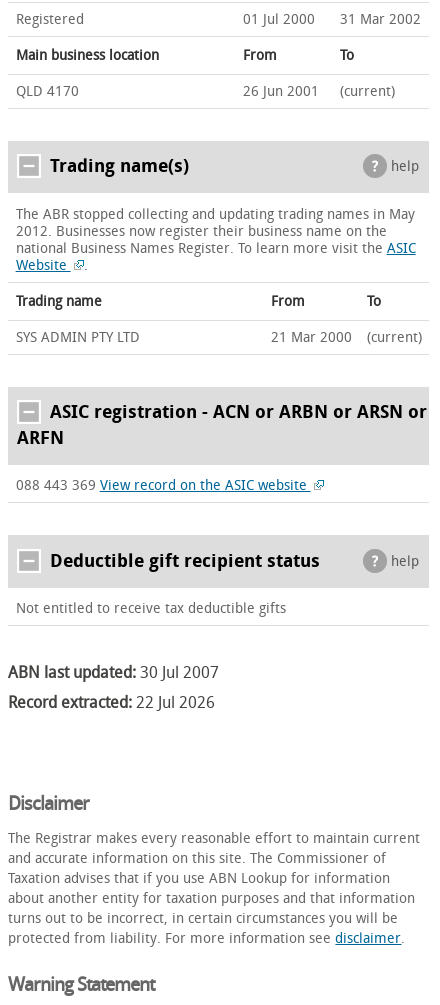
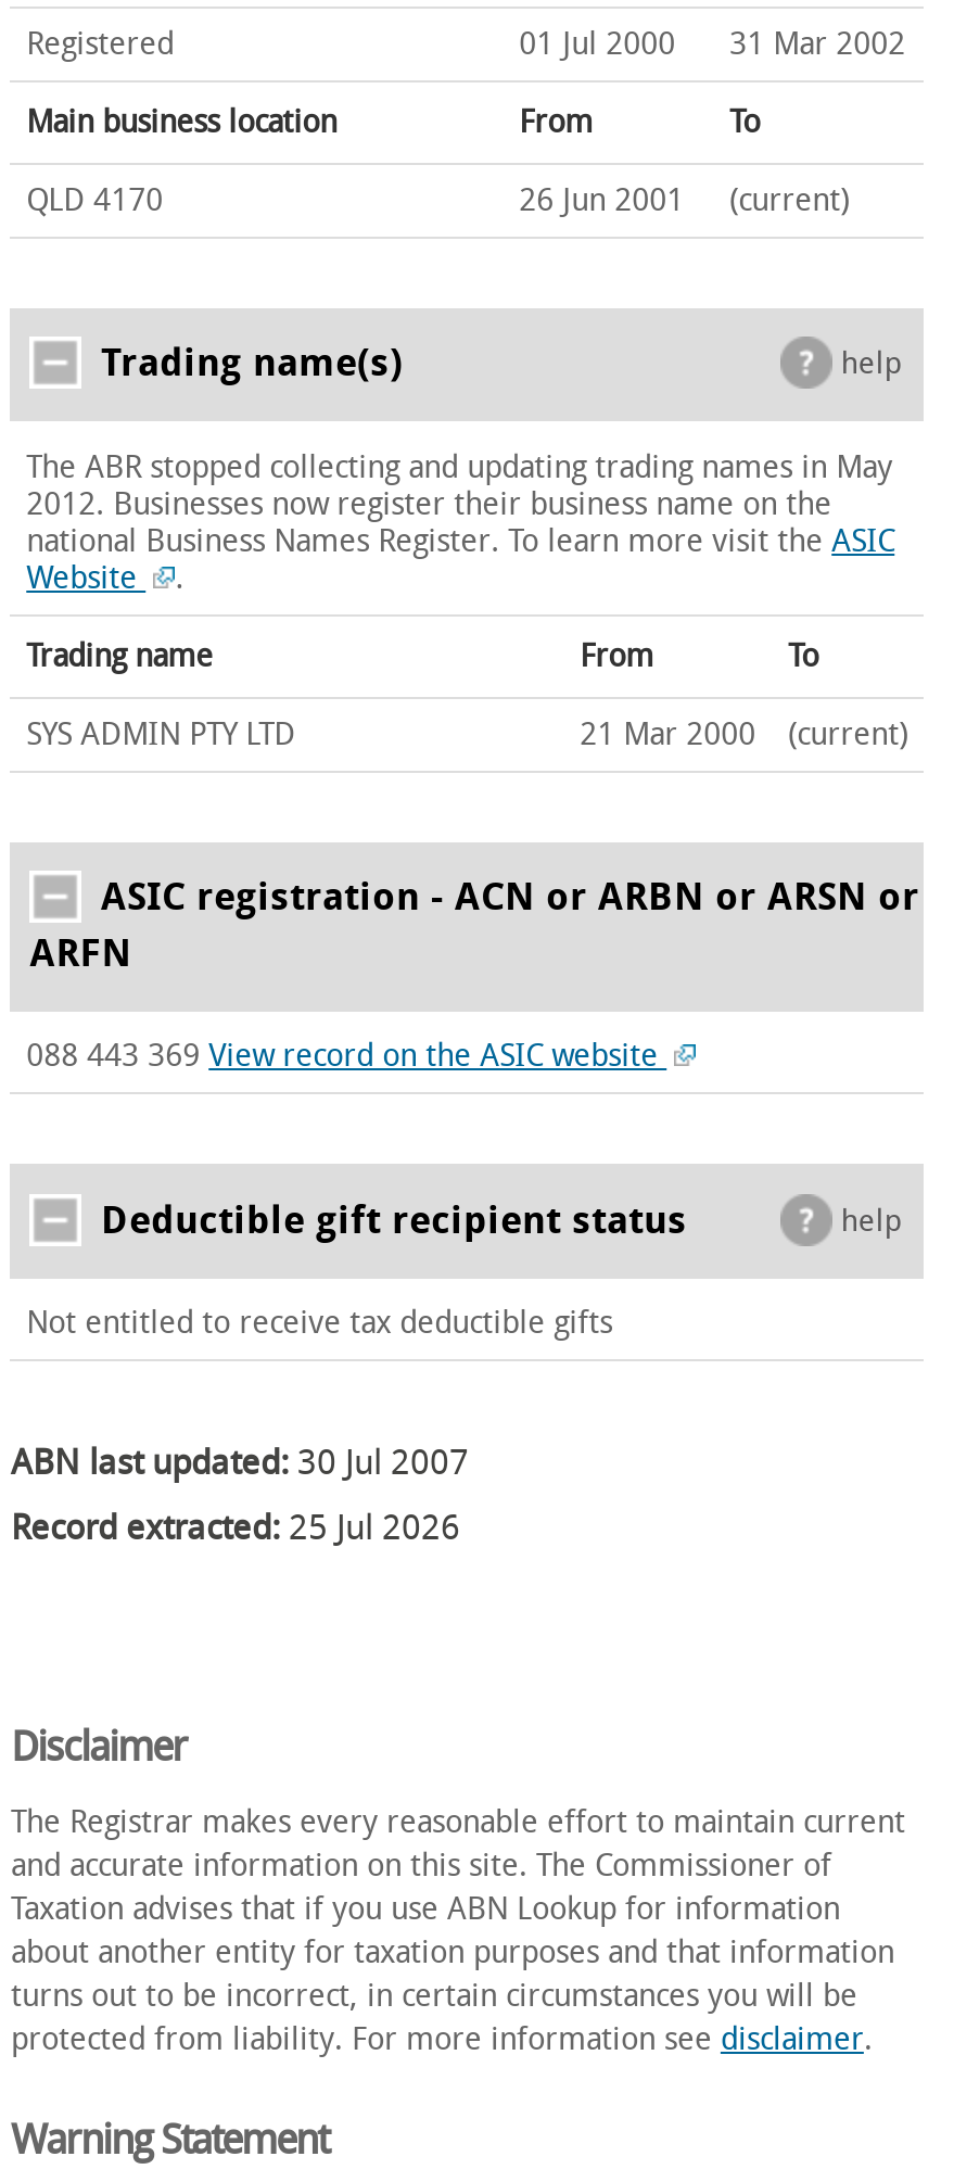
[8,693,215,712] Record extracted: 22 Jul 2026 -> [11,1507,460,1548] Record extracted: 25 Jul 2026

